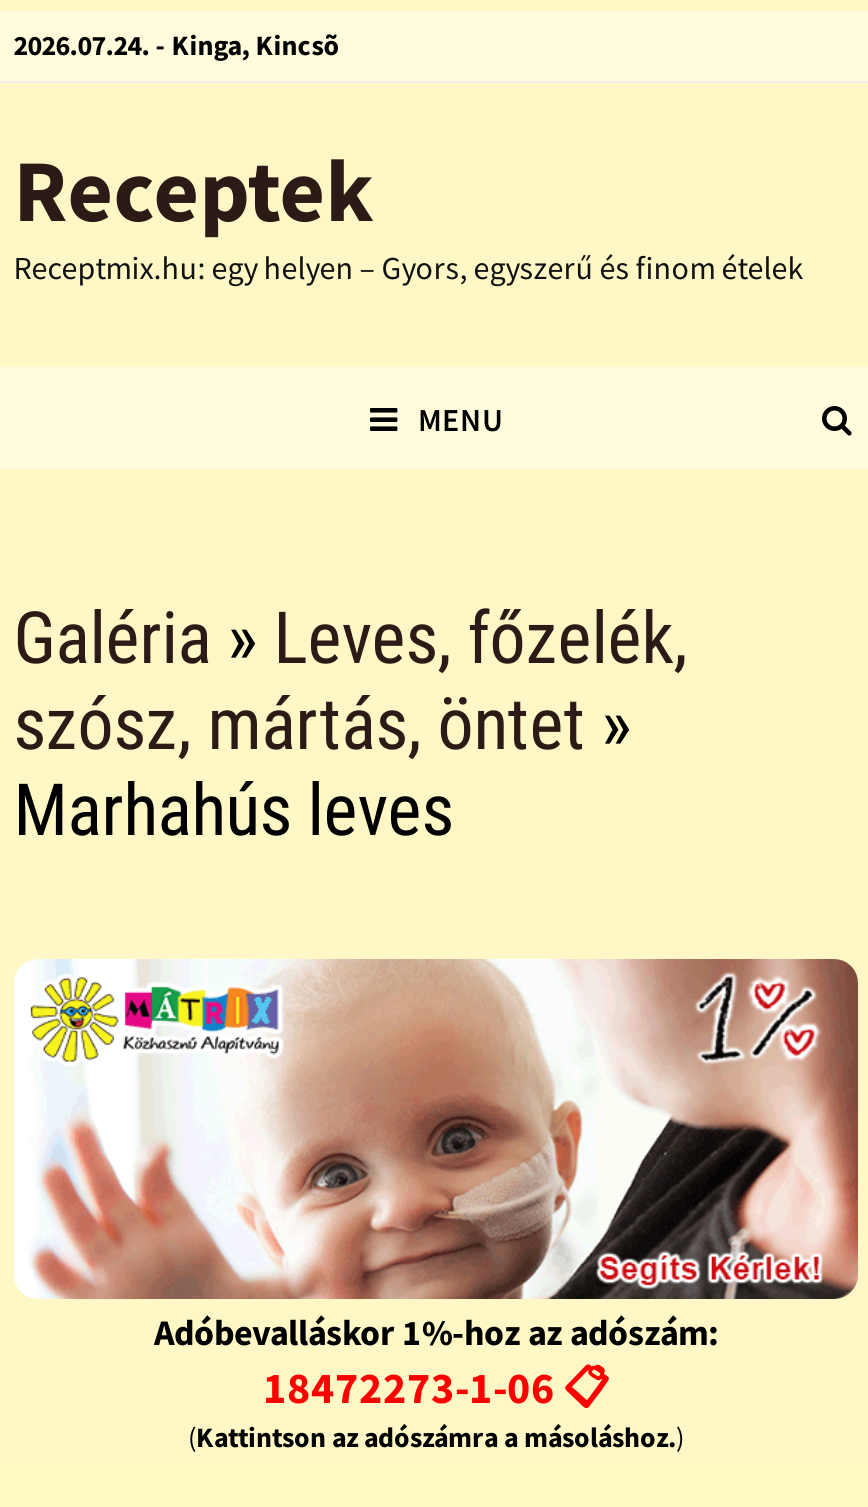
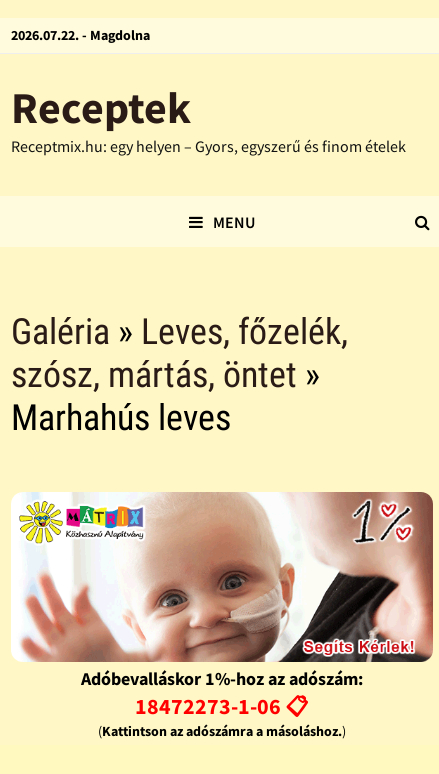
[14,27,340,63] 2026.07.24. - Kinga, Kincsõ -> [11,26,150,44] 2026.07.22. - Magdolna

